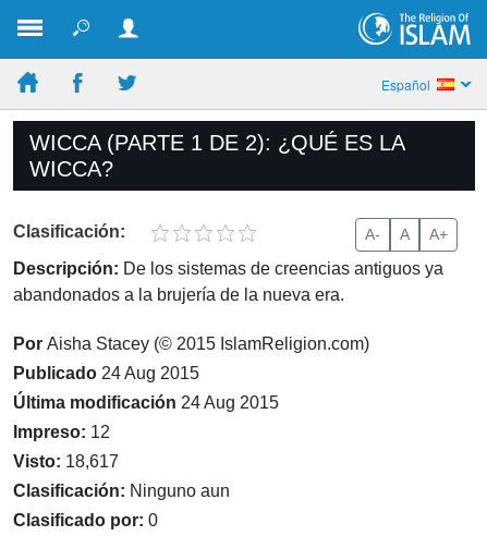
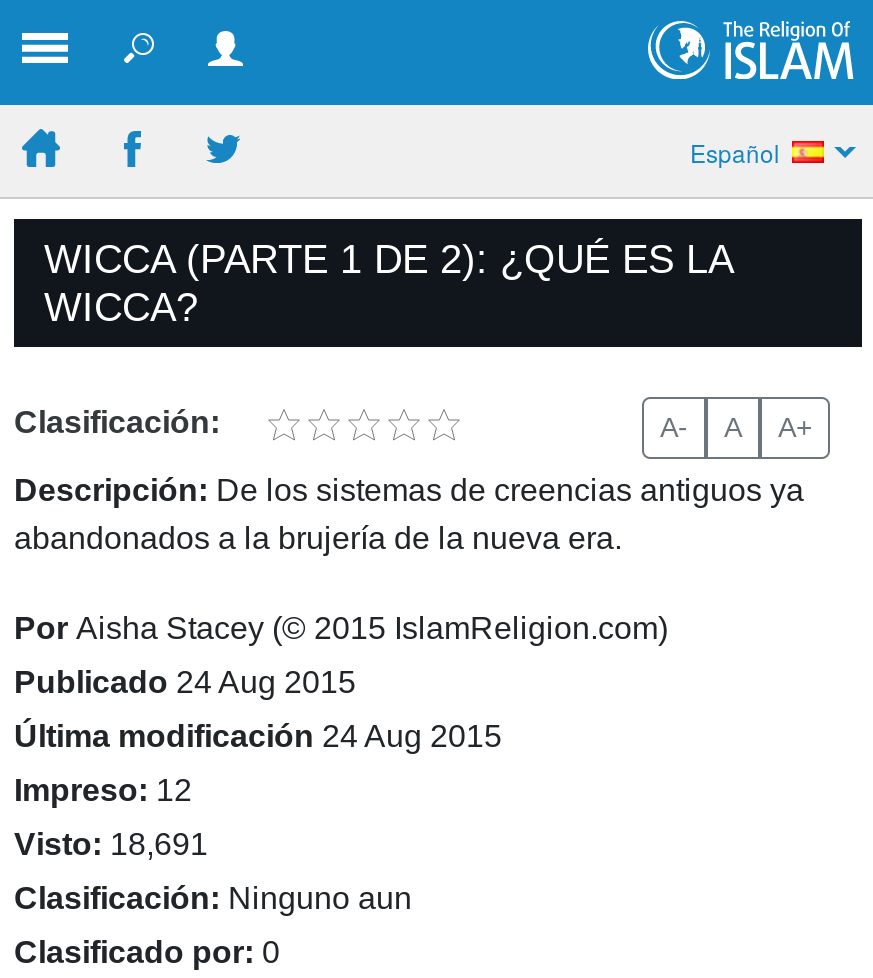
[13,452,119,471] Visto: 18,617 -> [14,827,208,861] Visto: 18,691

